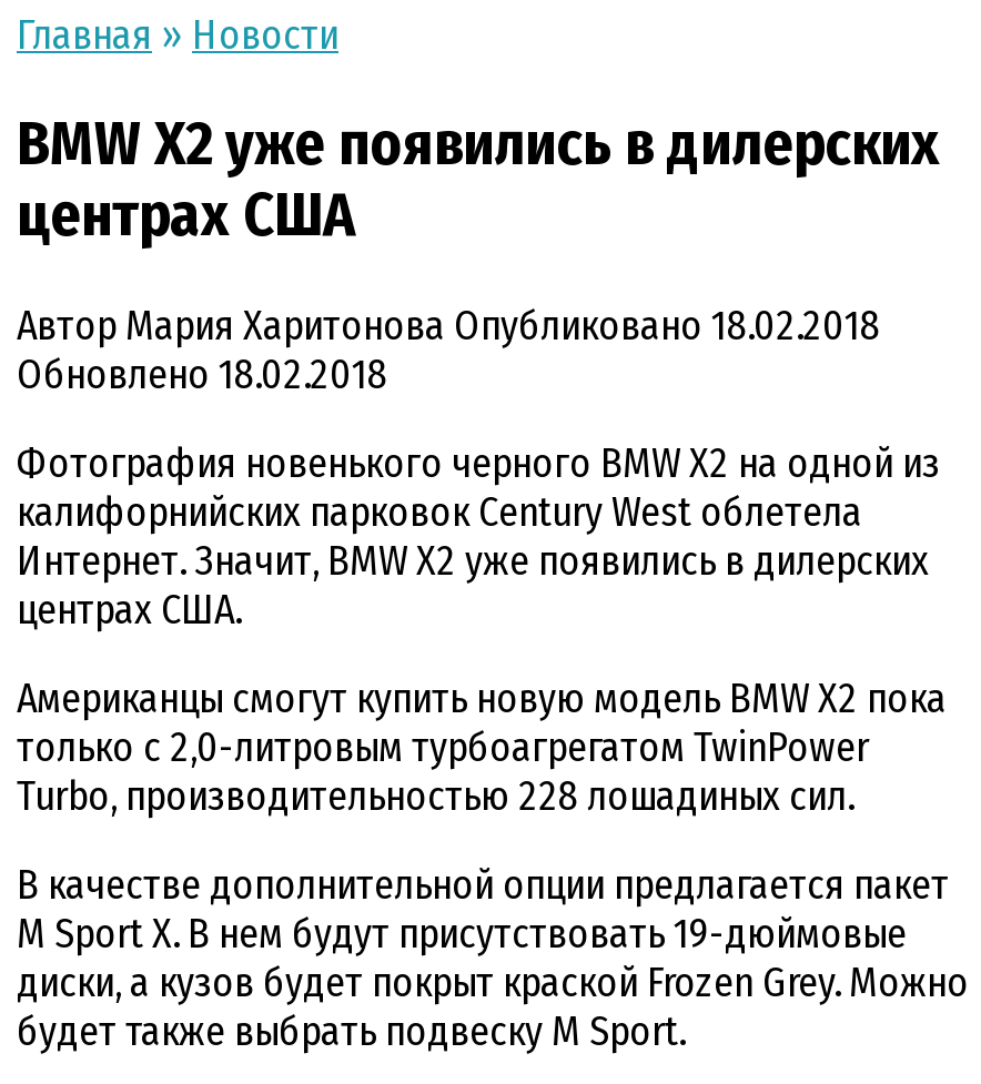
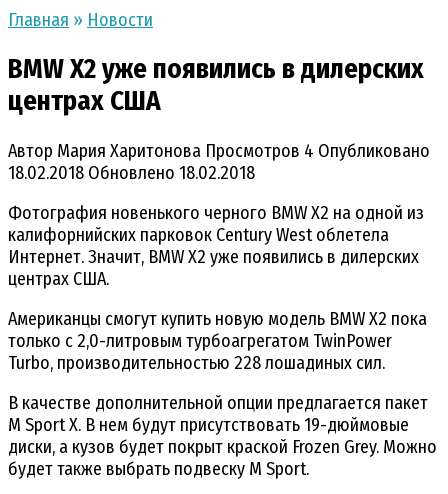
[17,301,880,399] Автор Мария Харитонова Опубликовано 18.02.2018 | Обновлено 18.02.2018 -> [8,140,430,184] Автор Мария Харитонова Просмотров 4 Опубликовано | 18.02.2018 Обновлено 18.02.2018

